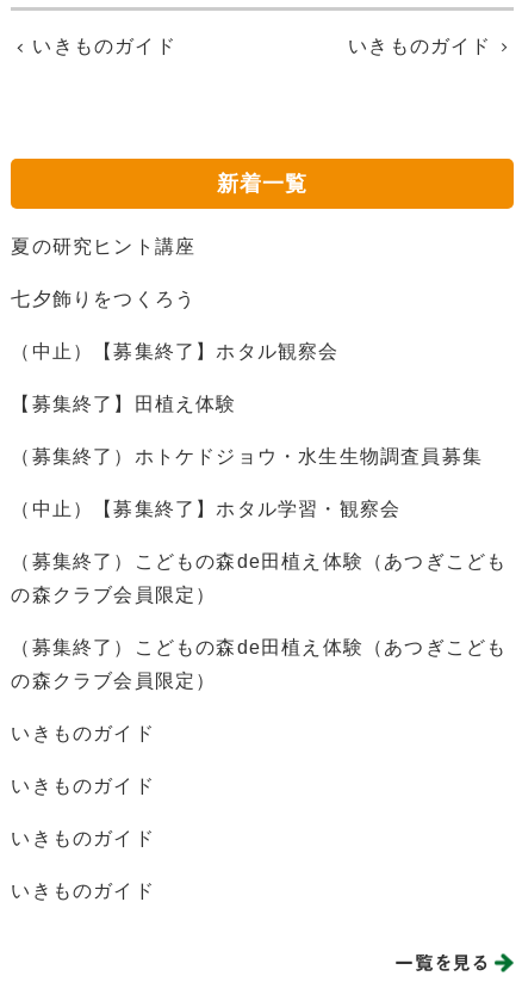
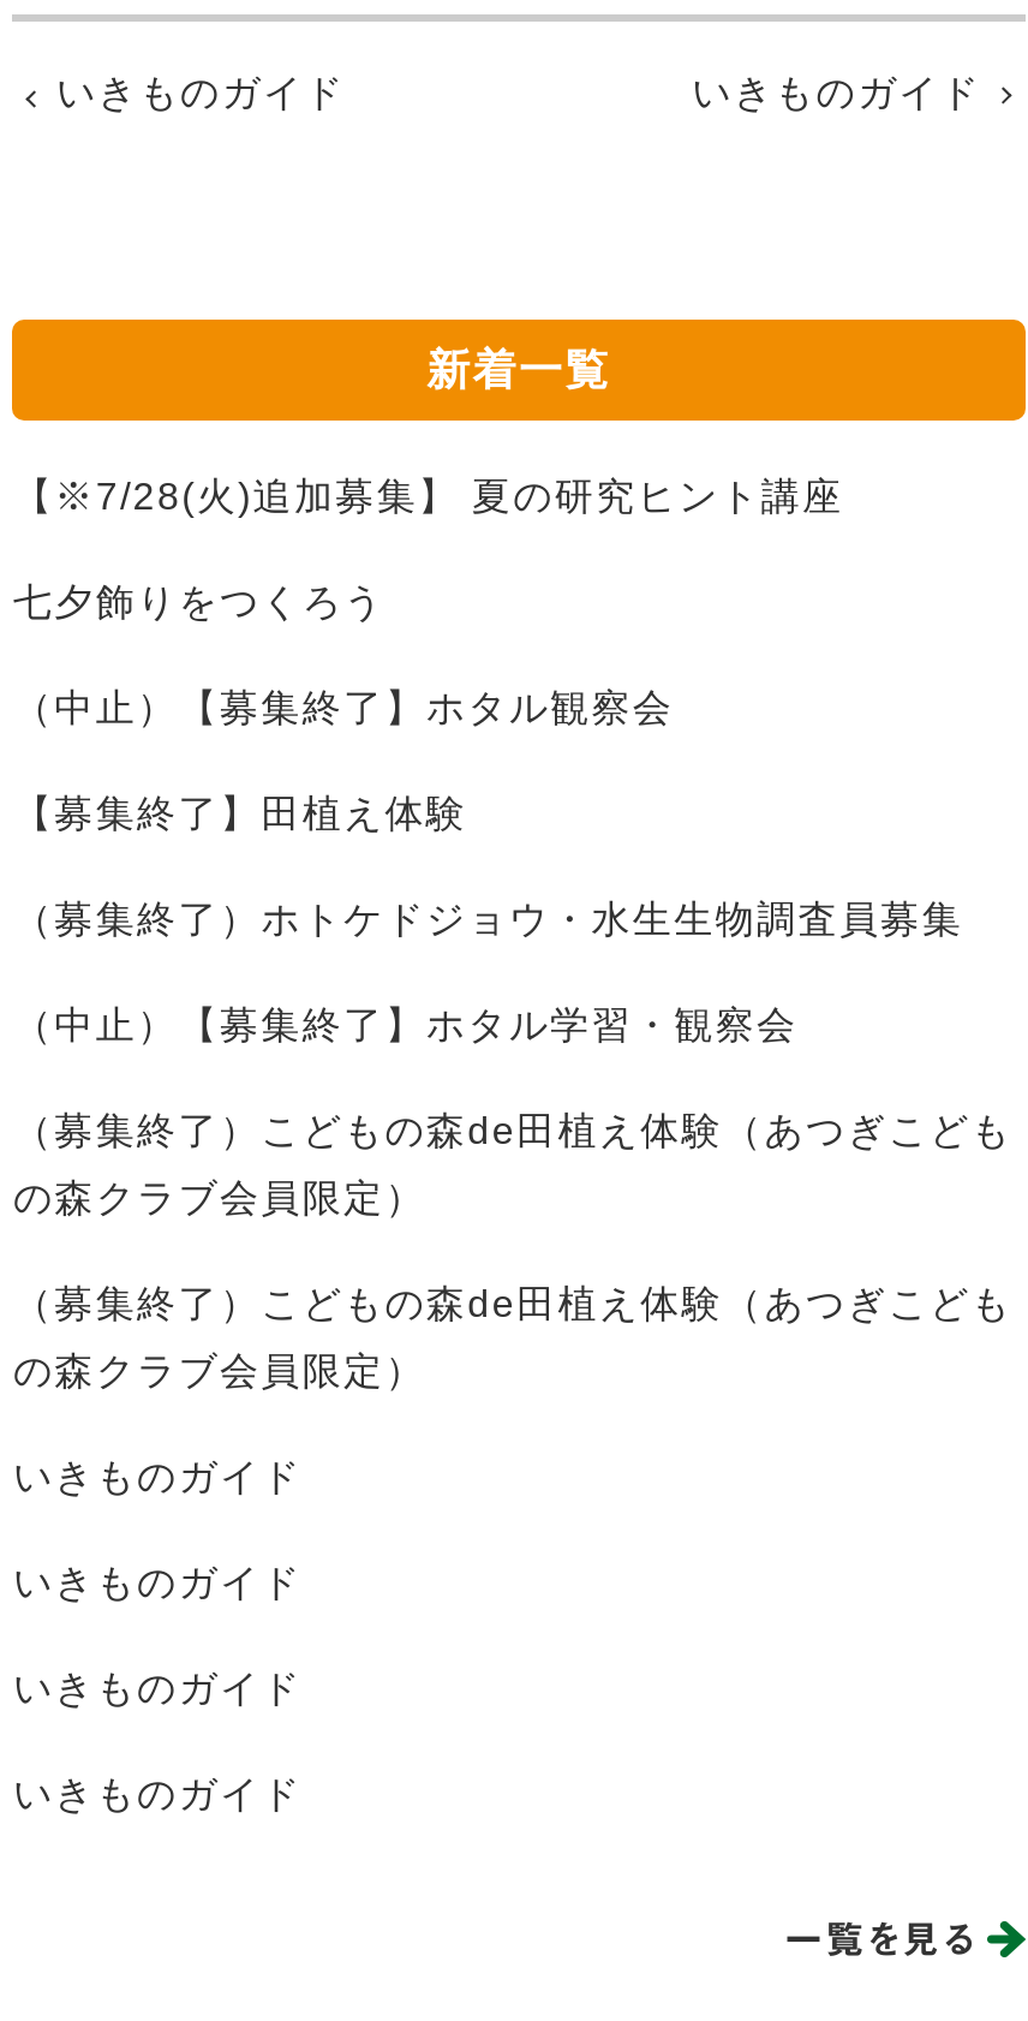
[11,236,196,256] 夏の研究ヒント講座 -> [13,477,844,518] 【※7/28(火)追加募集】 夏の研究ヒント講座

